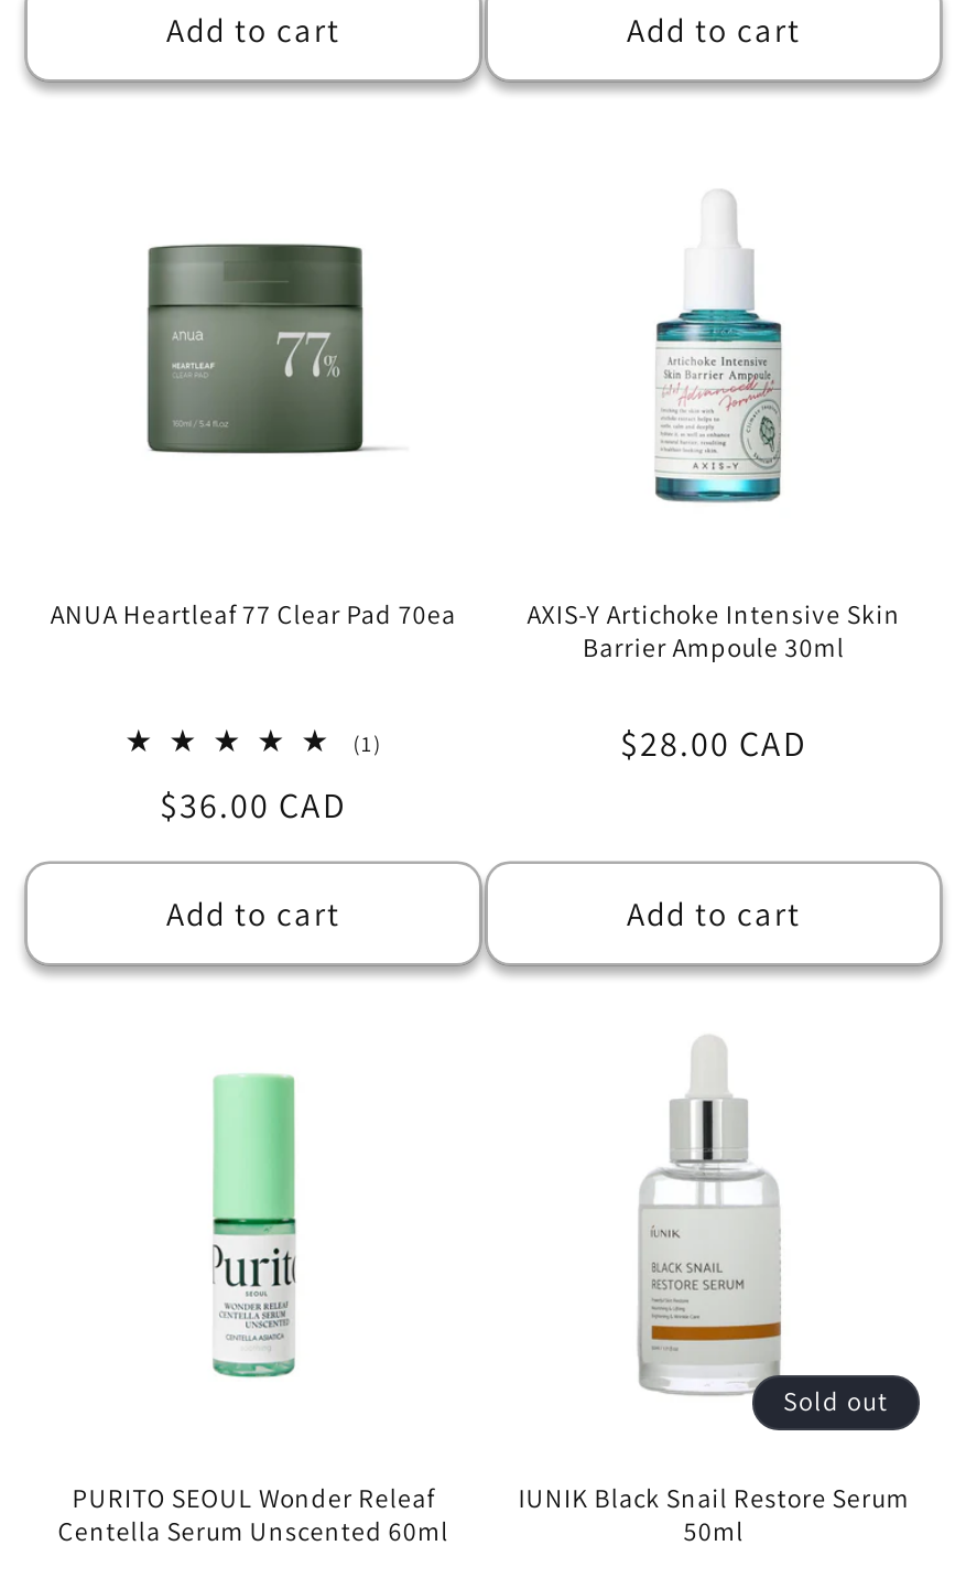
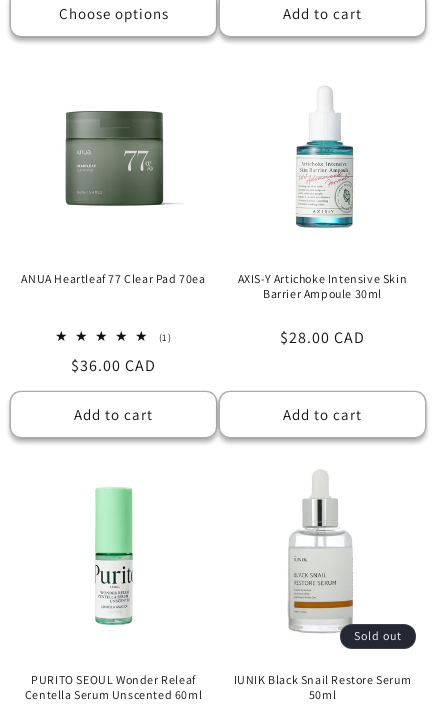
[166,8,340,50] Add to cart -> [58,3,168,22] Choose options

